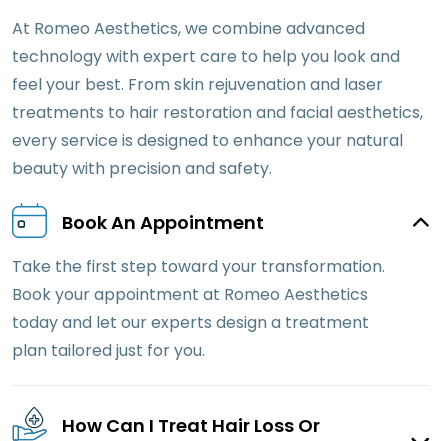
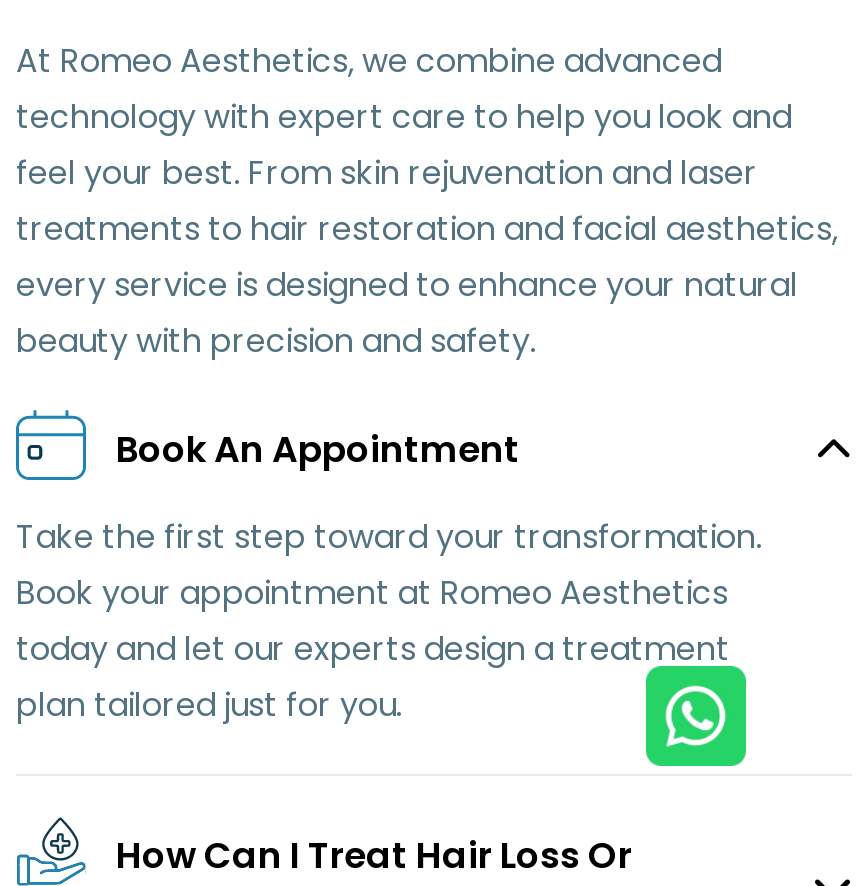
none -> [644,666,748,768] [image]

